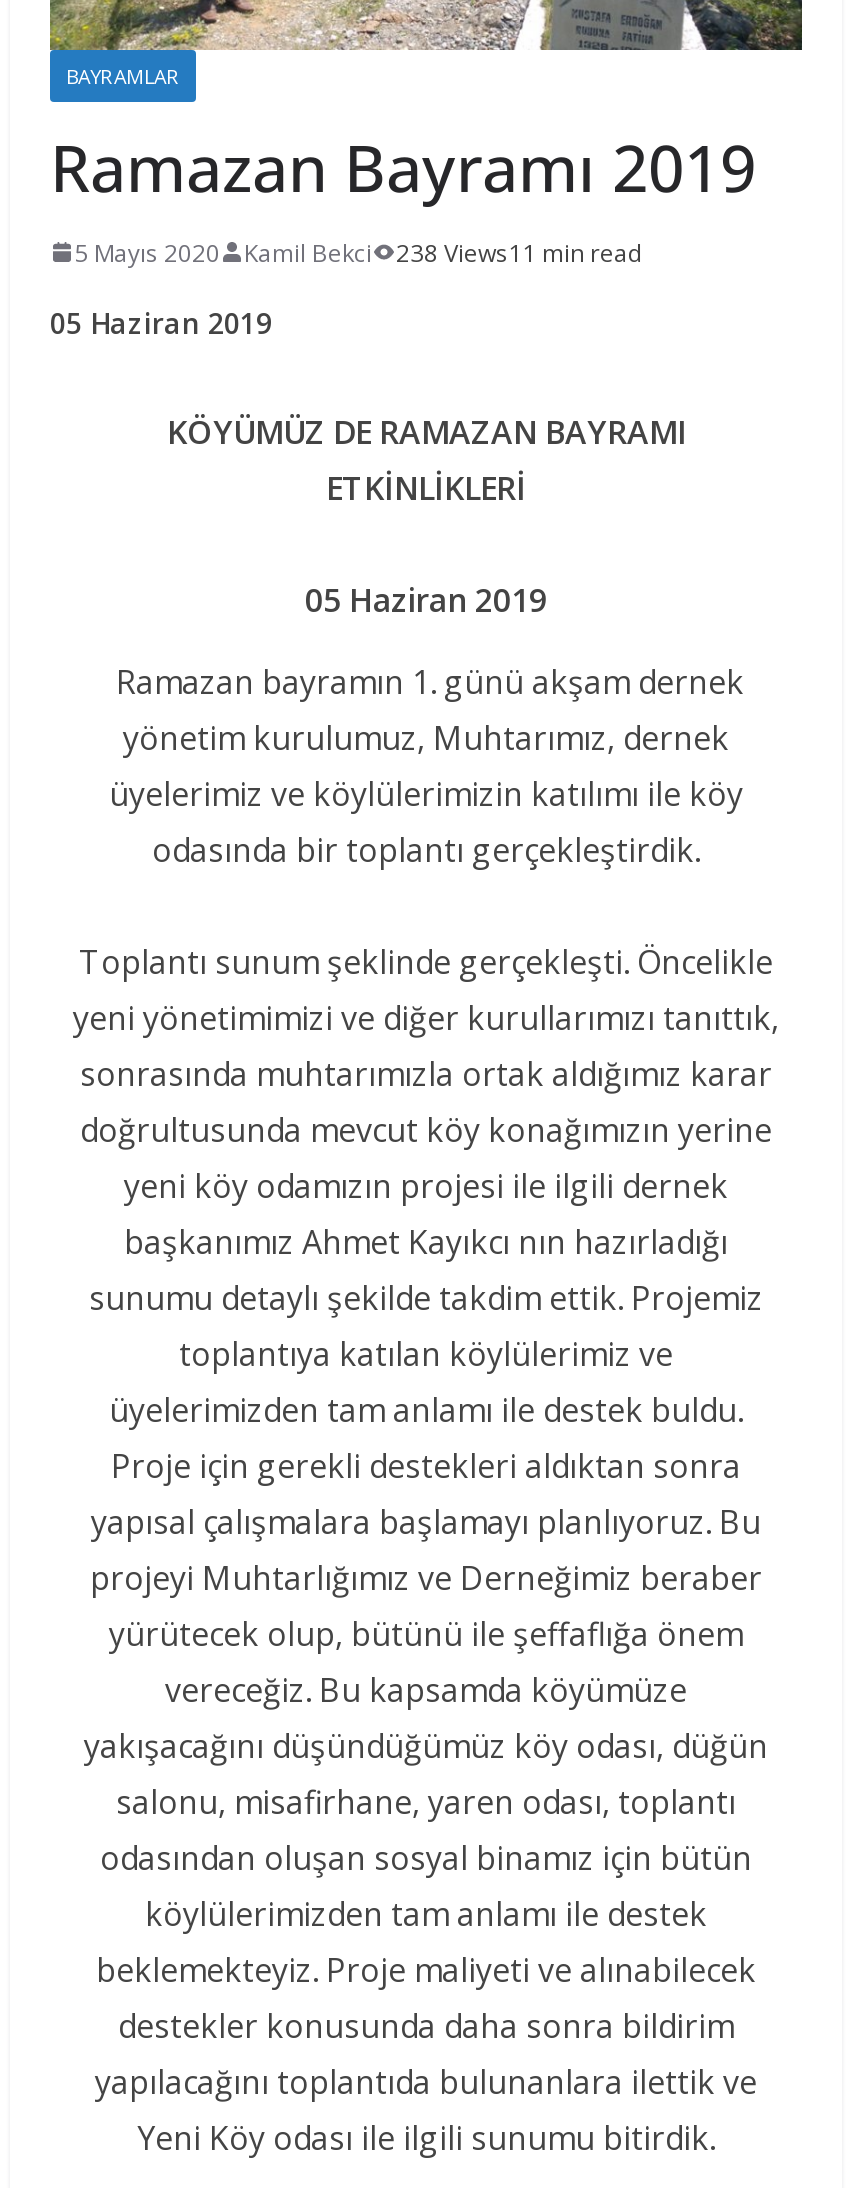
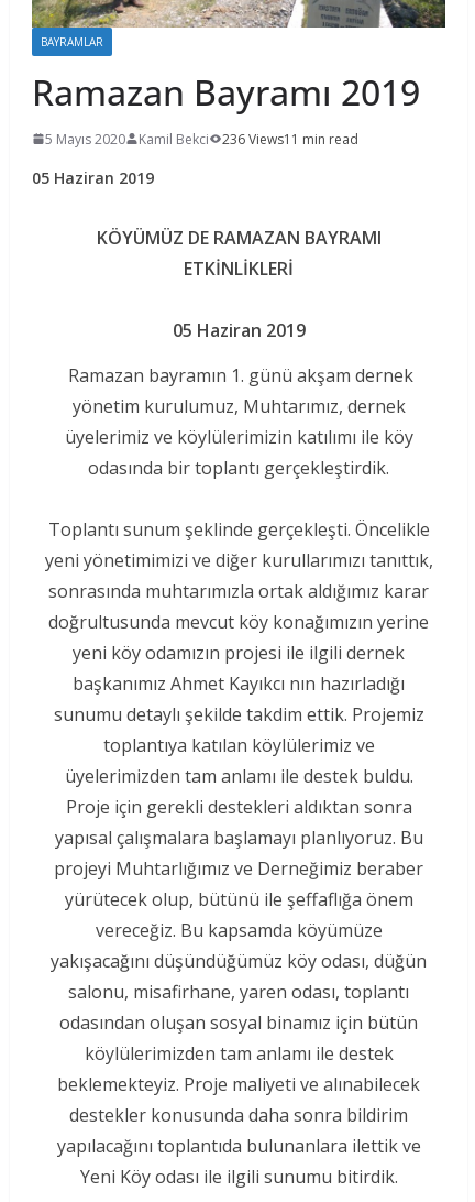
[396,235,644,269] 238 Views11 min read -> [222,130,358,148] 236 Views11 min read

